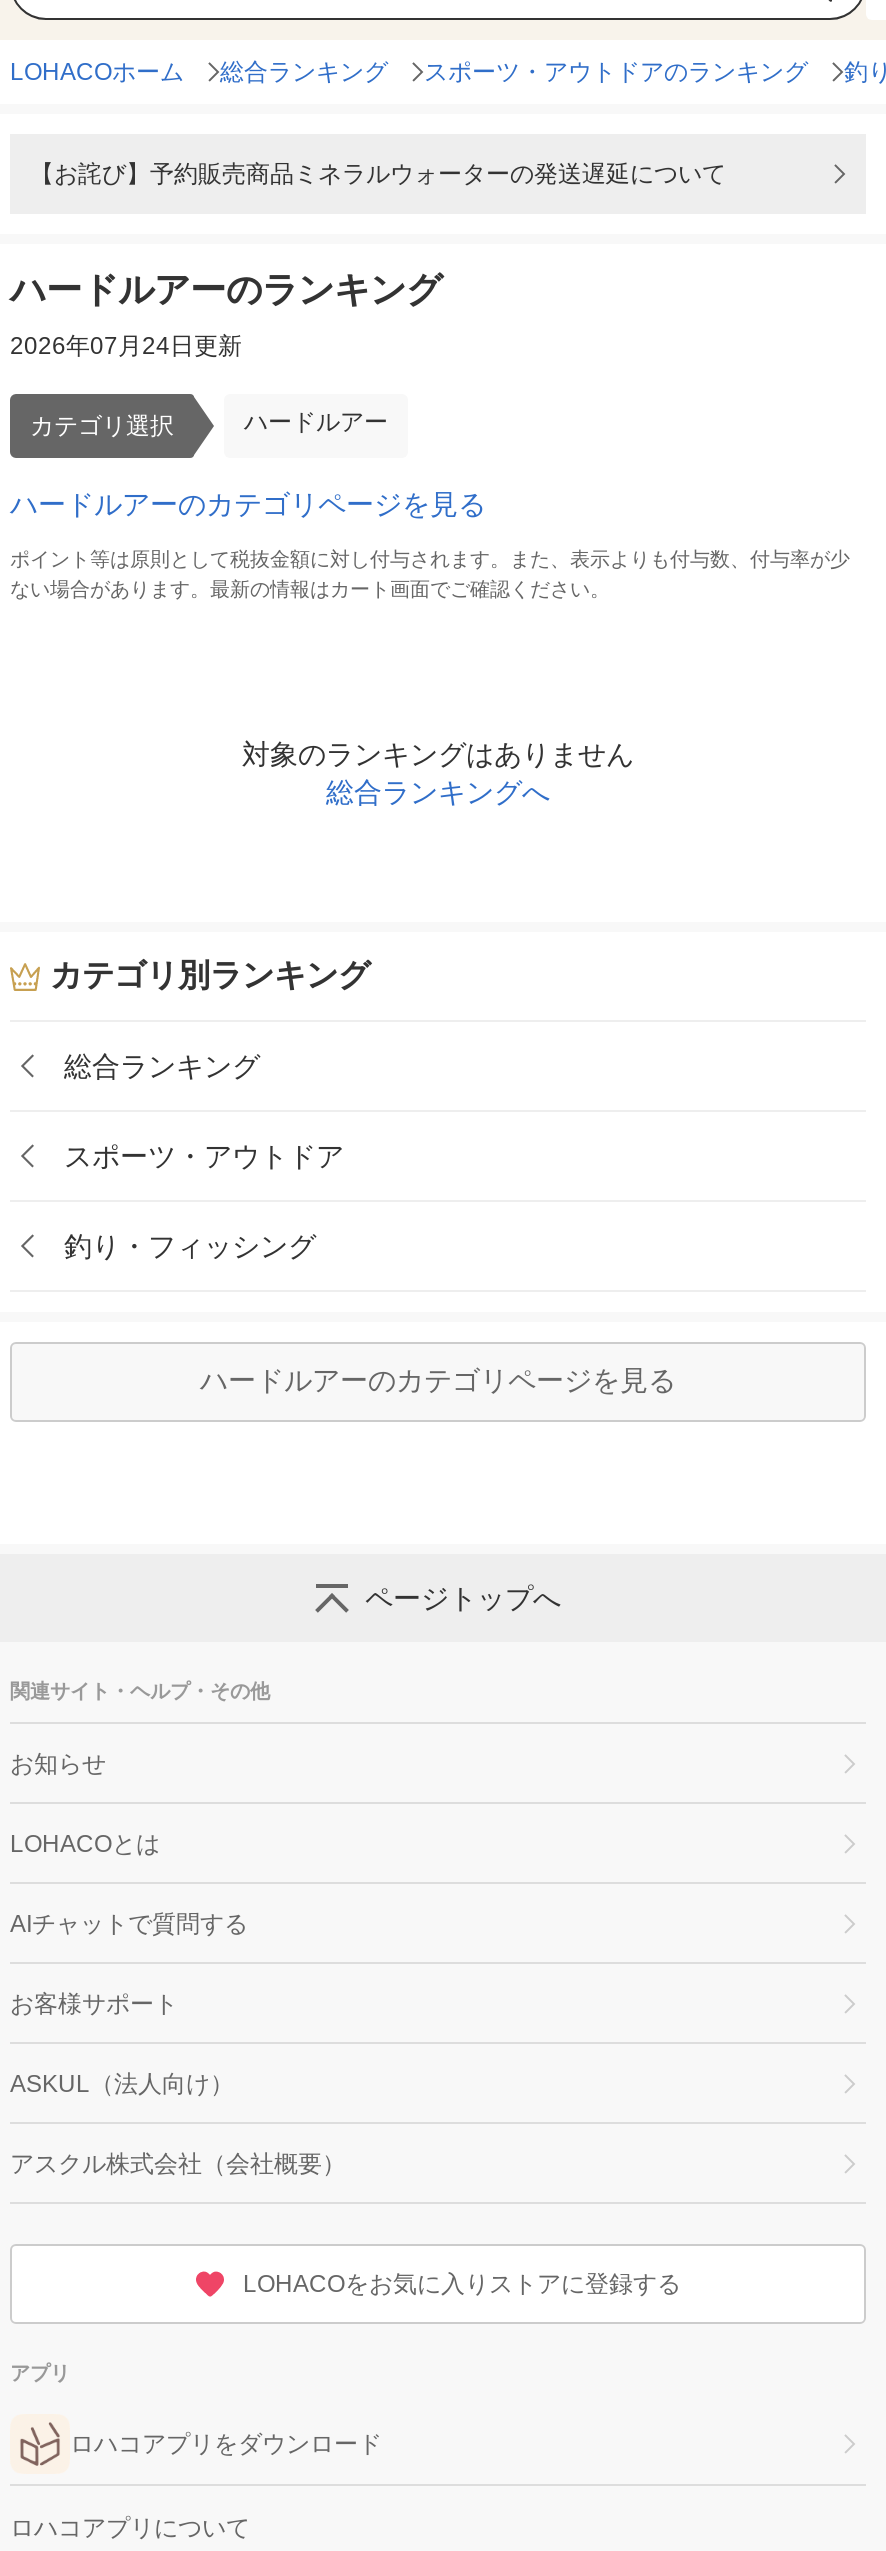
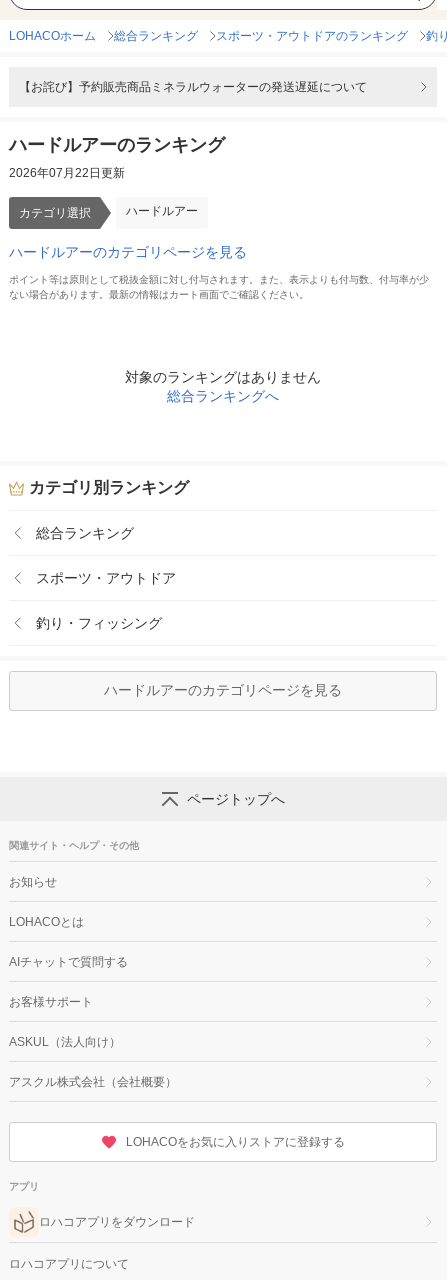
[10,332,242,360] 2026年07月24日更新 -> [9,166,125,180] 2026年07月22日更新

